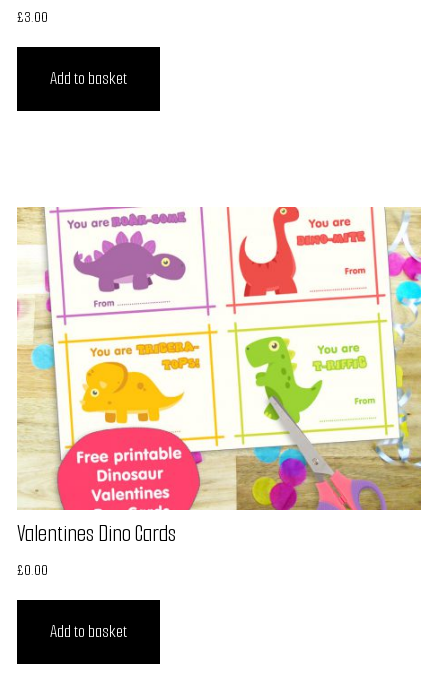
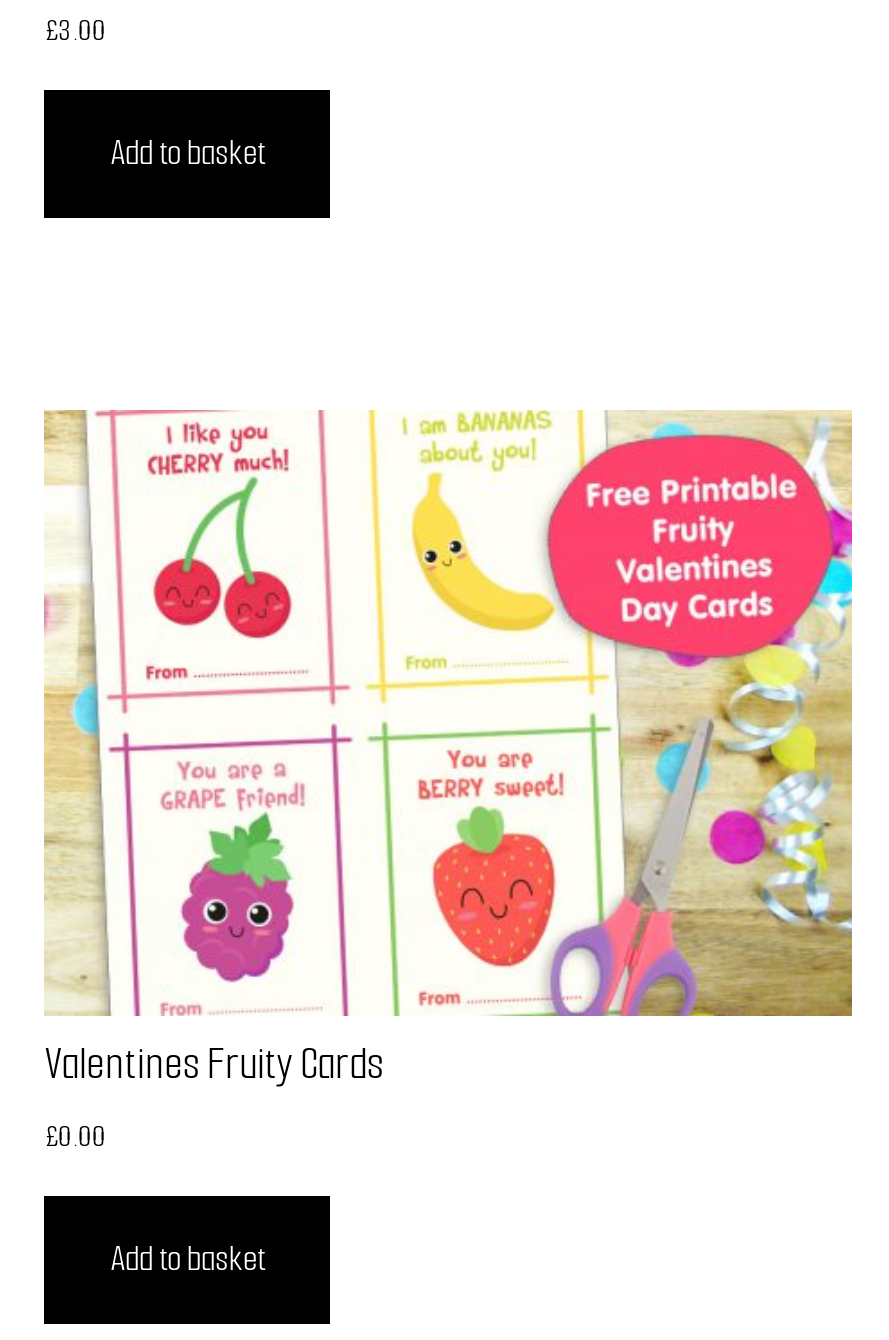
[17,206,411,548] [image] | Valentines Dino Cards -> [45,408,834,1092] [image] | Valentines Fruity Cards

